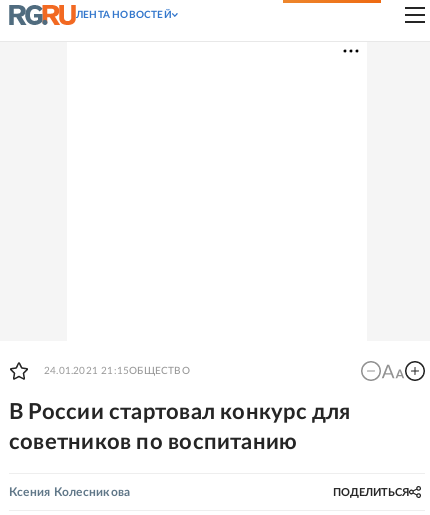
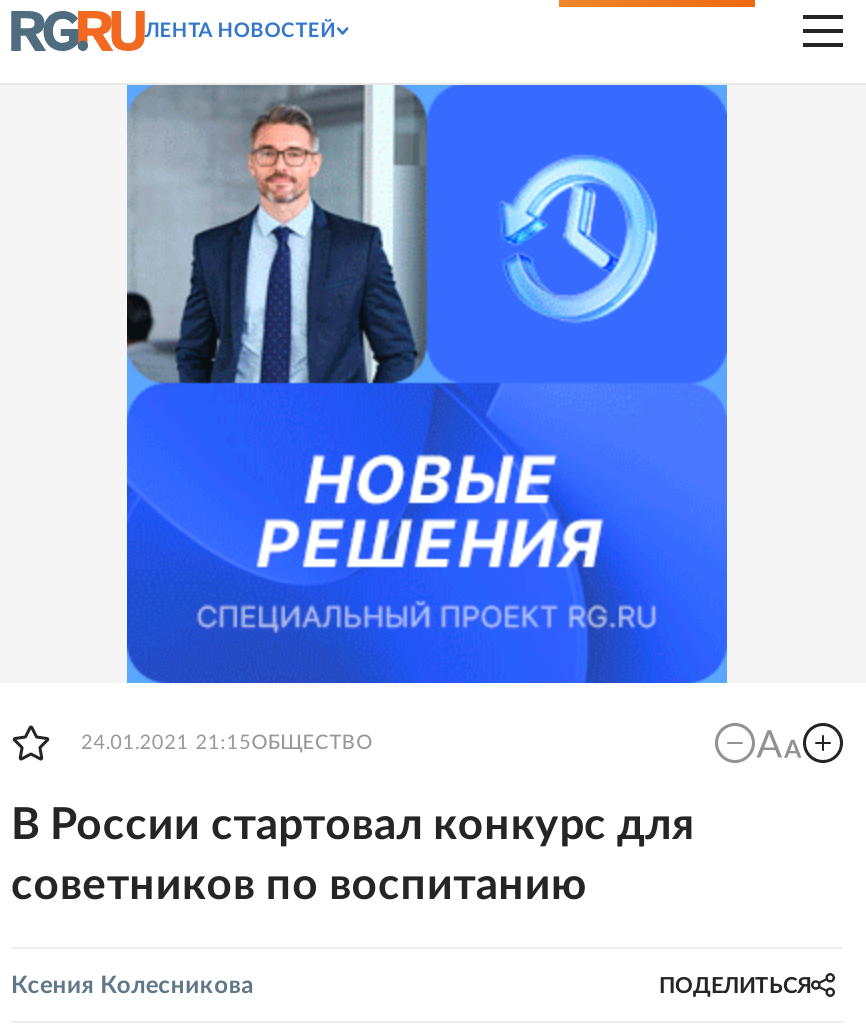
none -> [125,83,729,685] [image]

